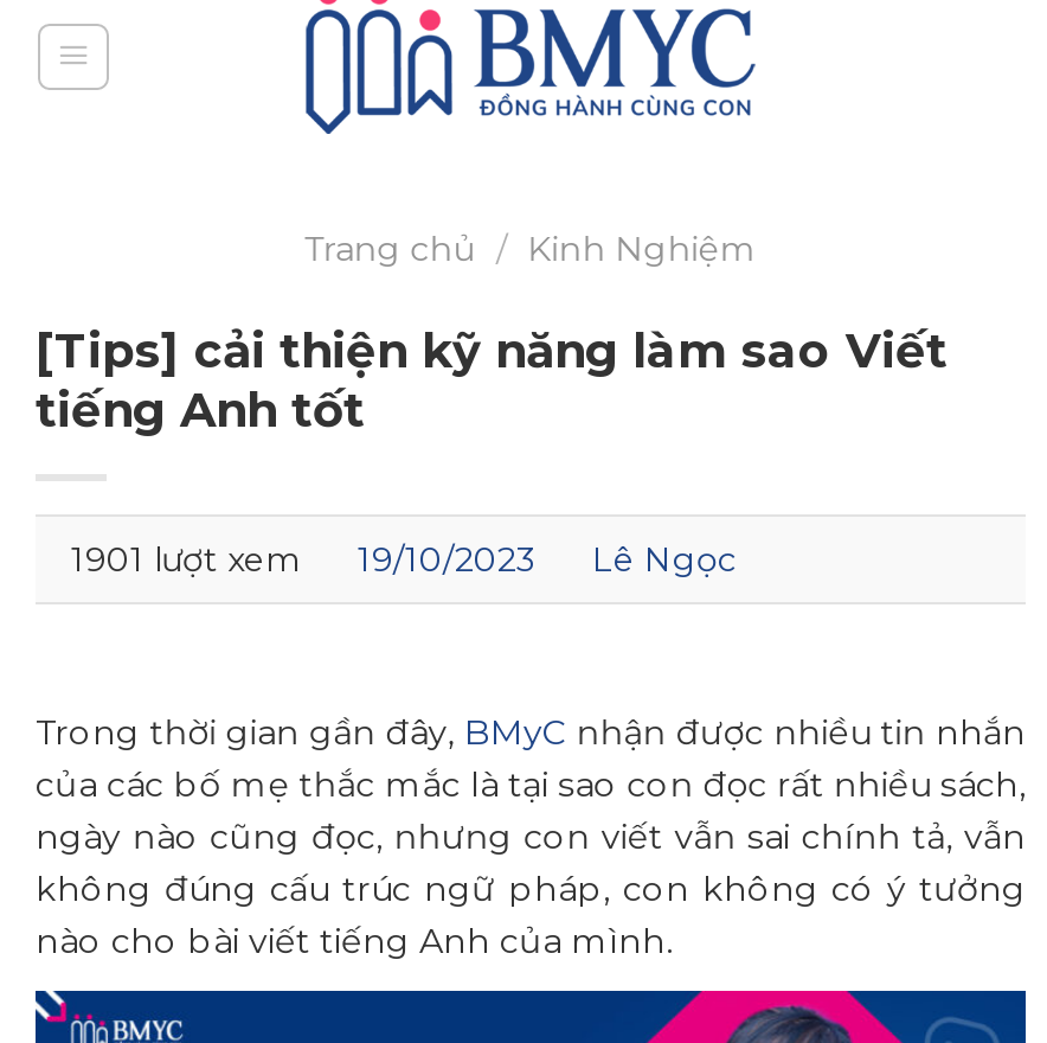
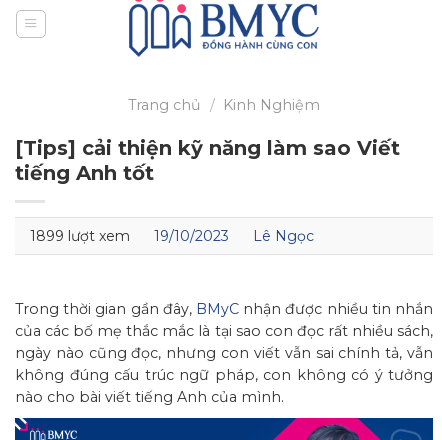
[71,539,737,582] 1901 lượt xem 19/10/2023 Lê Ngọc -> [30,227,314,245] 1899 lượt xem 19/10/2023 Lê Ngọc

